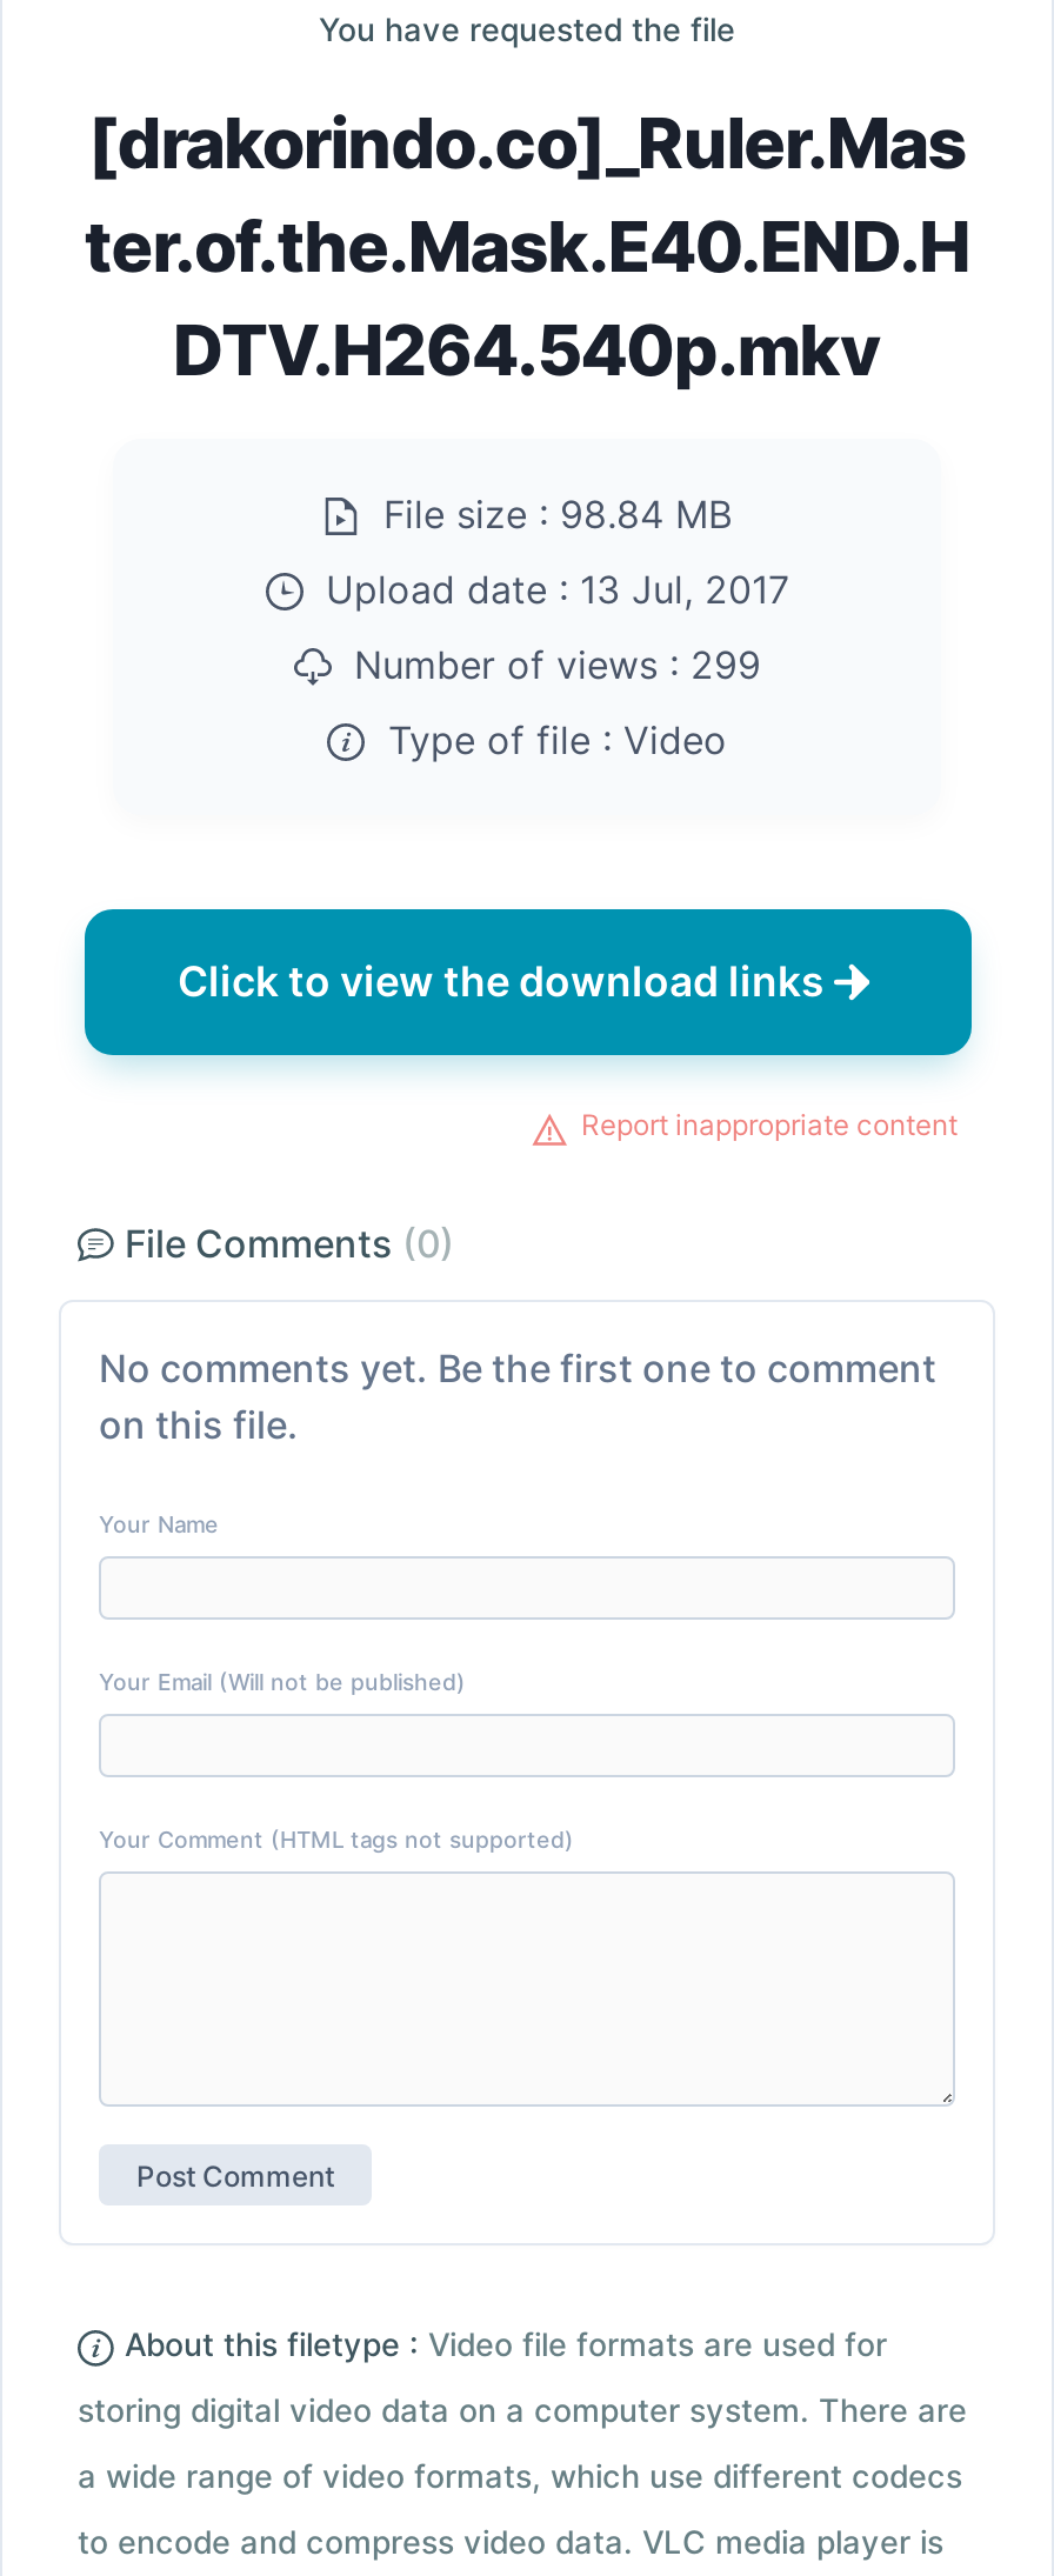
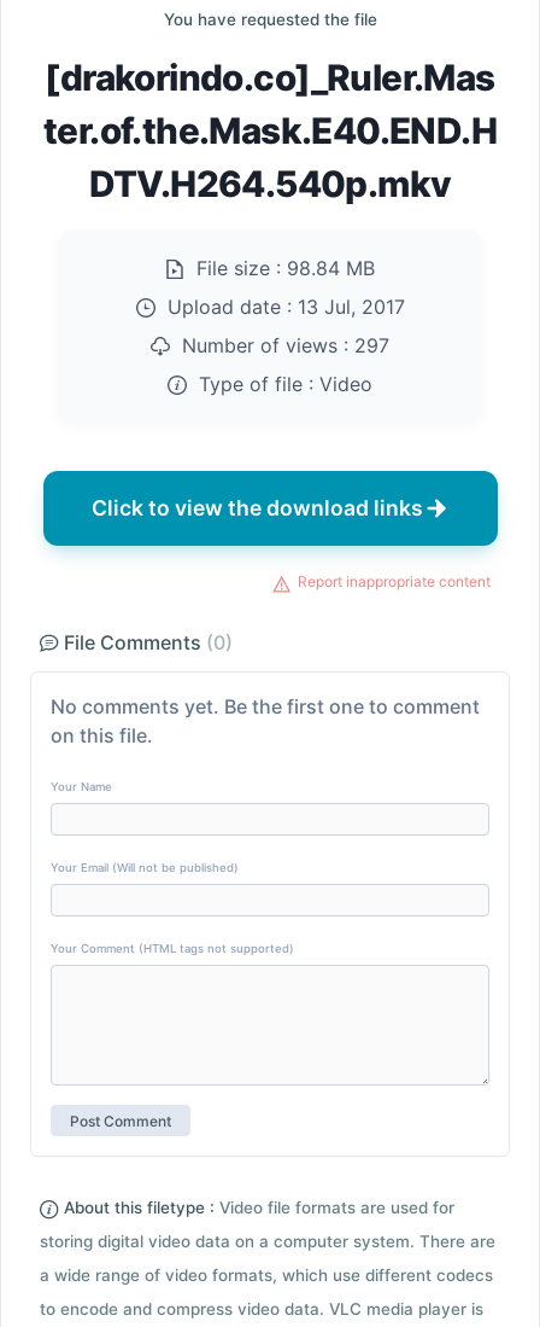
[331,641,761,688] Number of views : 299 -> [170,333,389,357] Number of views : 297

